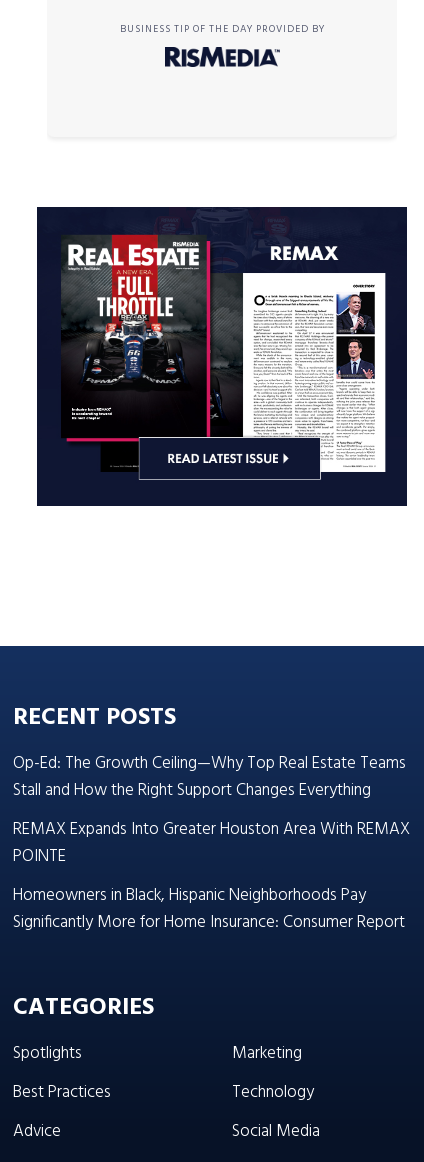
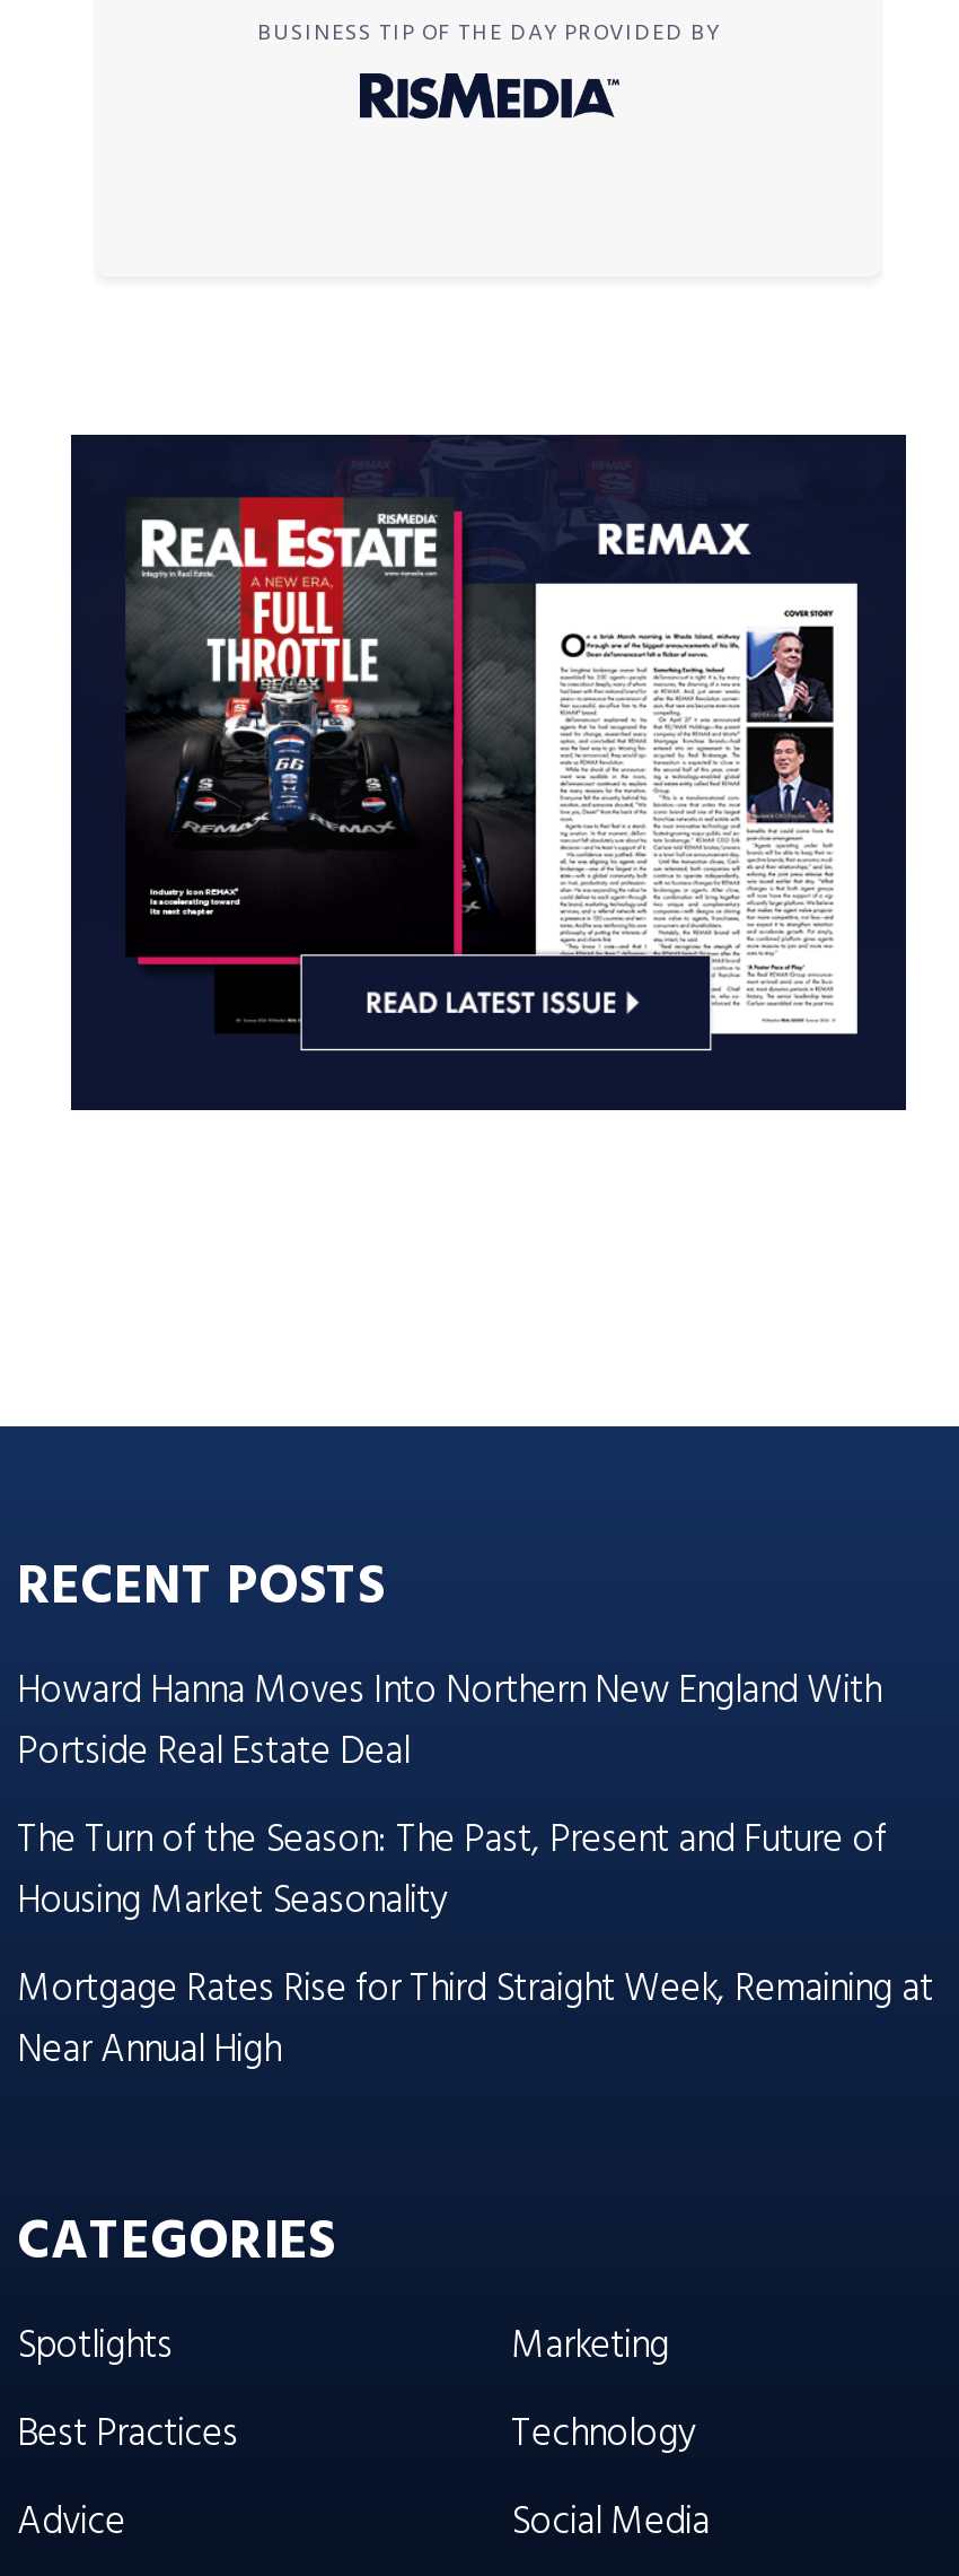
[13,750,410,936] Op-Ed: The Growth Ceiling—Why Top Real Estate Teams | Stall and How the Right Support Changes Everything | REMAX Expands Into Greater Houston Area With REMAX | POINTE | Homeowners in Black, Hispanic Neighborhoods Pay | Significantly More for Home Insurance: Consumer Report -> [17,1662,933,2082] Howard Hanna Moves Into Northern New England With | Portside Real Estate Deal | The Turn of the Season: The Past, Present and Future of | Housing Market Seasonality | Mortgage Rates Rise for Third Straight Week, Remaining at | Near Annual High

